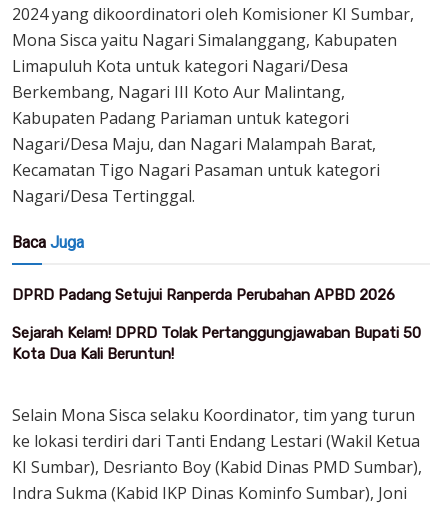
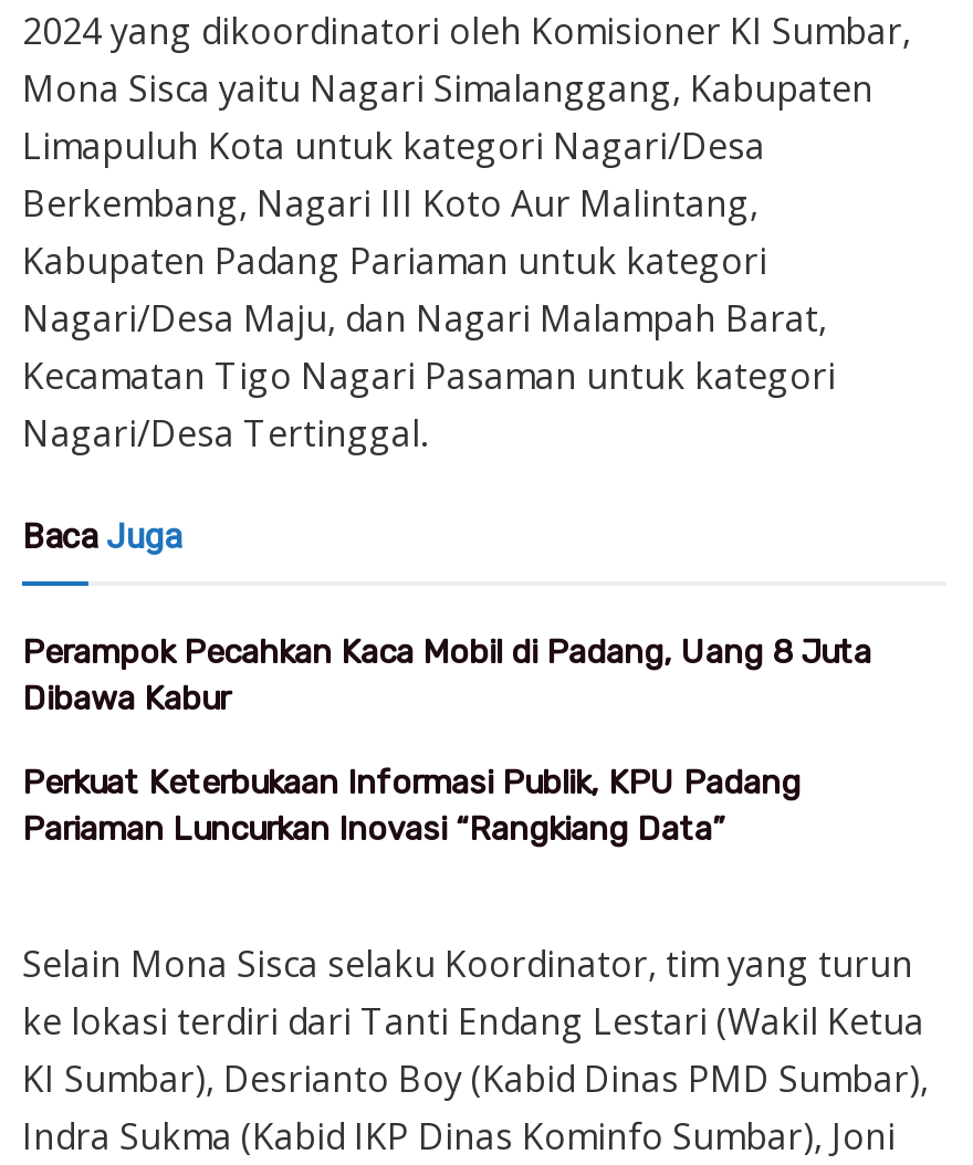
[12,286,395,304] DPRD Padang Setujui Ranperda Perubahan APBD 2026 -> [22,632,871,718] Perampok Pecahkan Kaca Mobil di Padang, Uang 8 Juta | Dibawa Kabur
[12,324,421,363] Sejarah Kelam! DPRD Tolak Pertanggungjawaban Bupati 50 | Kota Dua Kali Beruntun! -> [22,762,801,848] Perkuat Keterbukaan Informasi Publik, KPU Padang | Pariaman Luncurkan Inovasi “Rangkiang Data”

